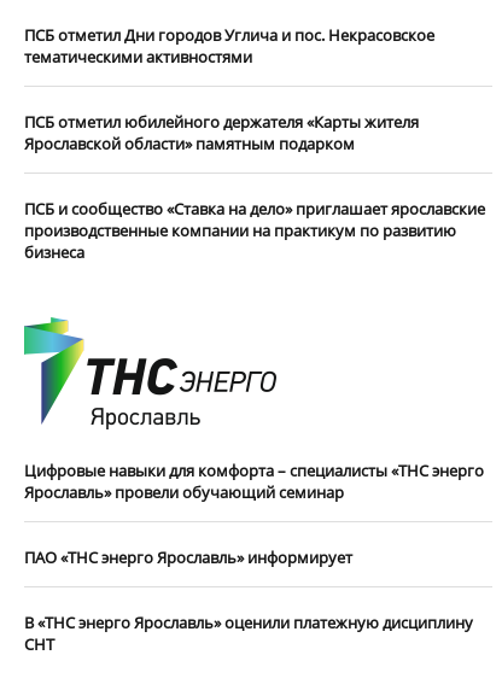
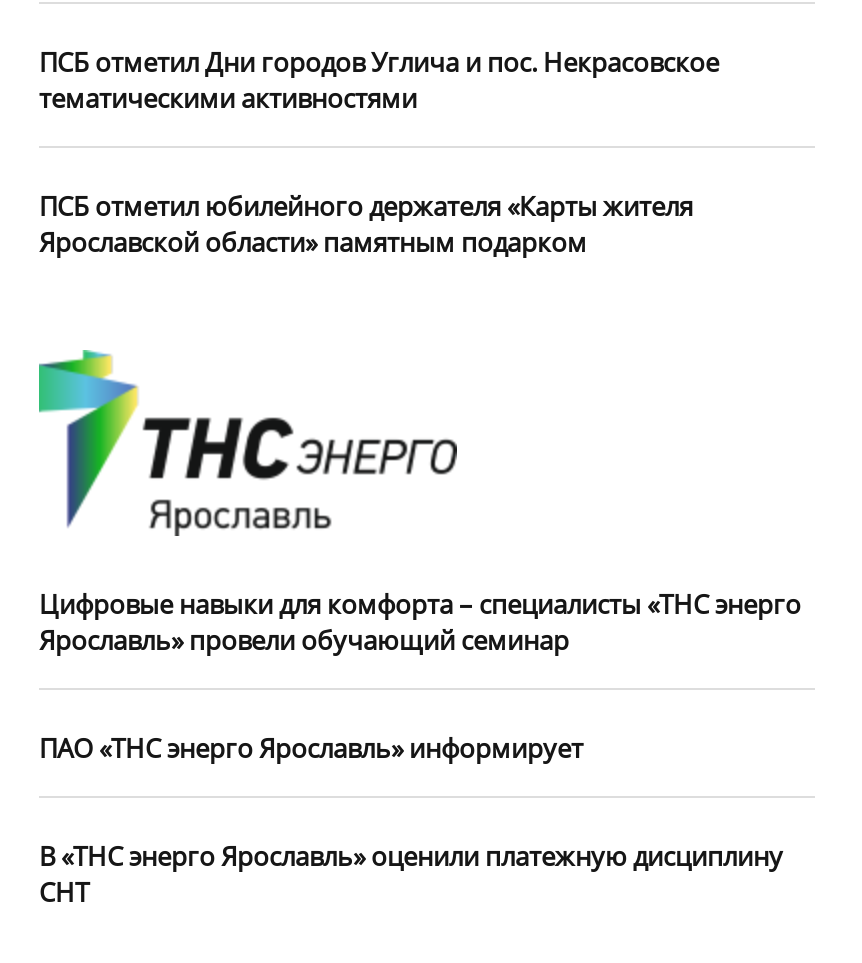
[24,197,485,262] ПСБ и сообщество «Ставка на дело» приглашает ярославские | производственные компании на практикум по развитию | бизнеса -> none

